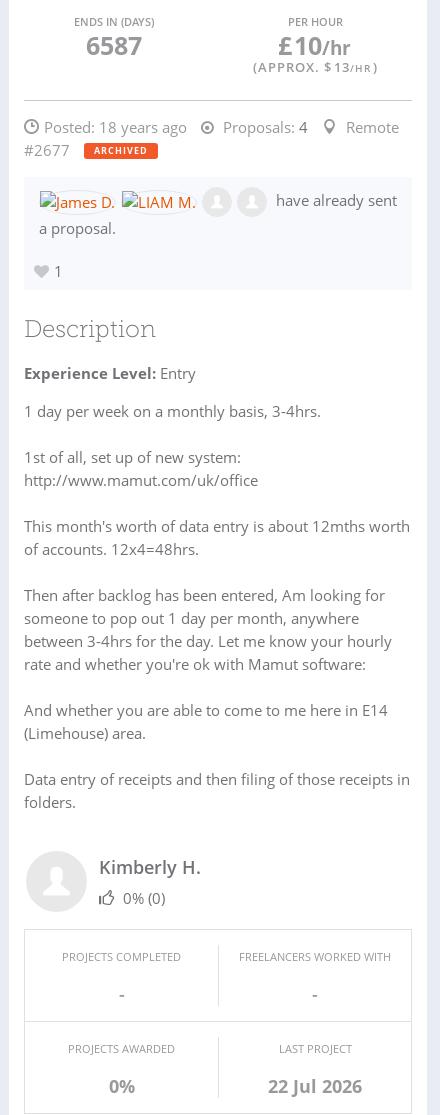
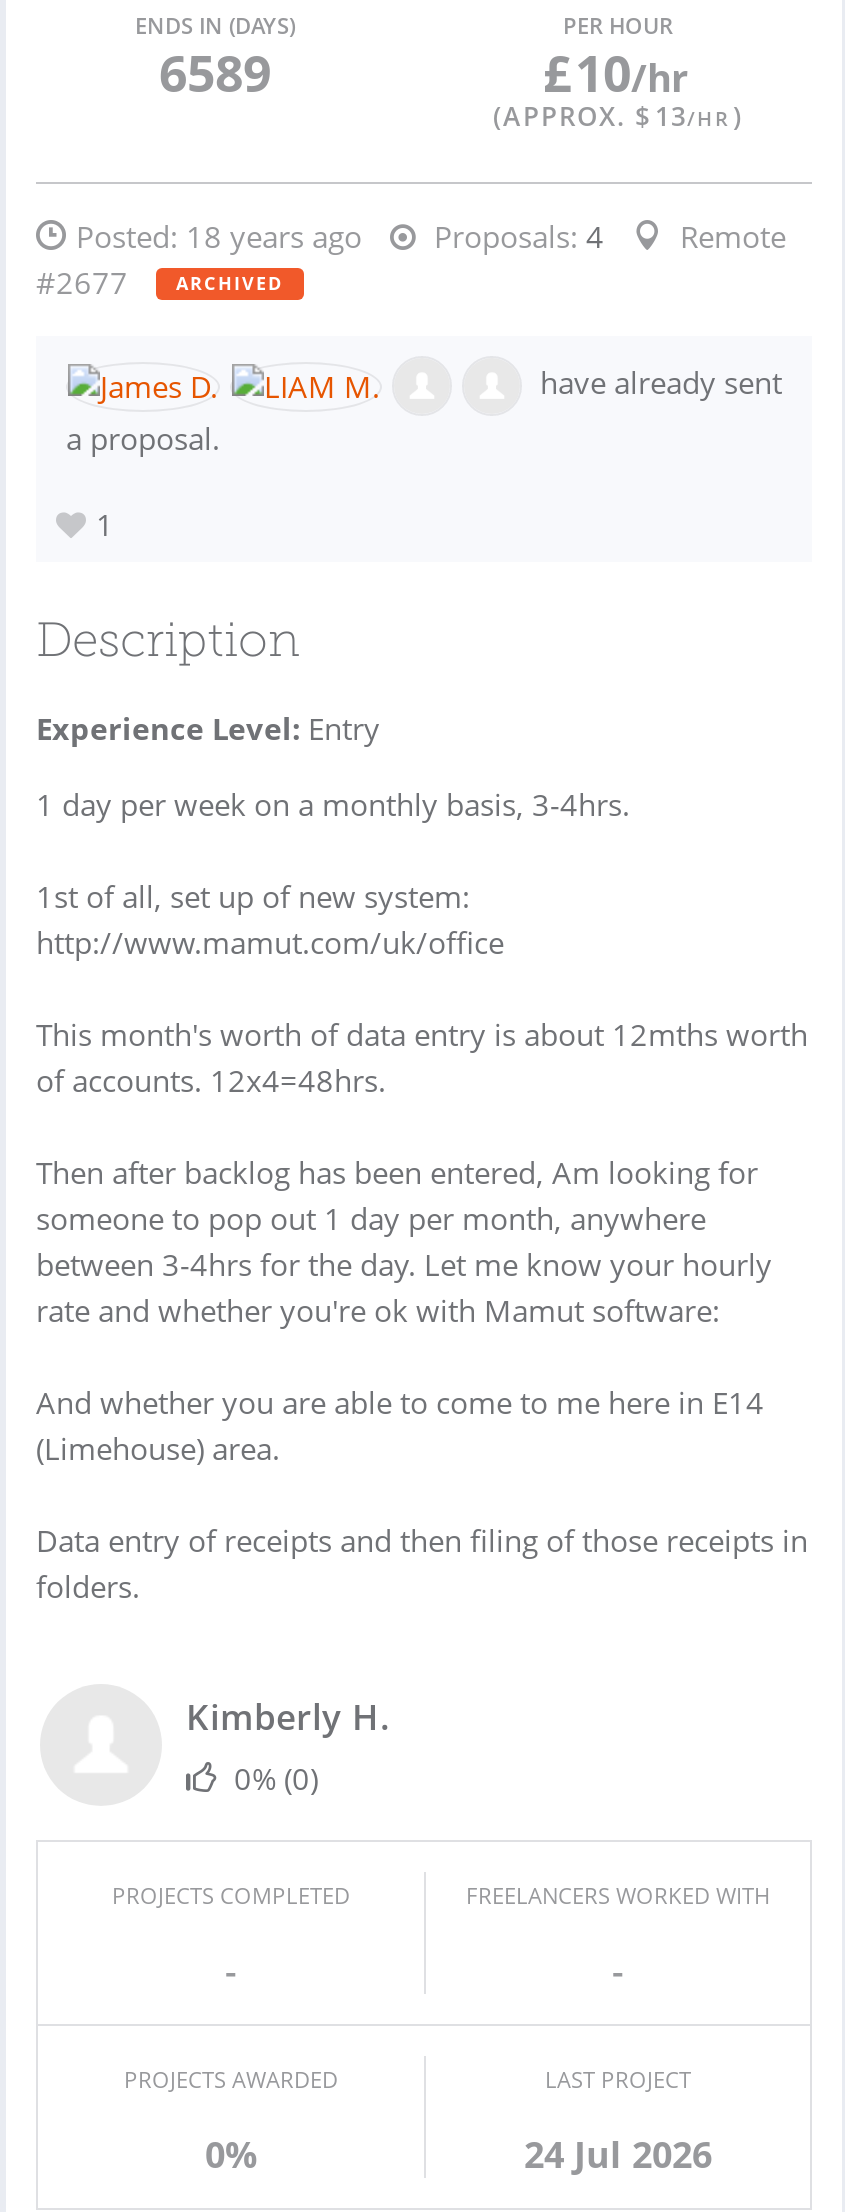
[85,28,141,62] 6587 -> [159,38,271,106] 6589
[268,1074,362,1098] 22 Jul 2026 -> [524,2130,712,2178] 24 Jul 2026

